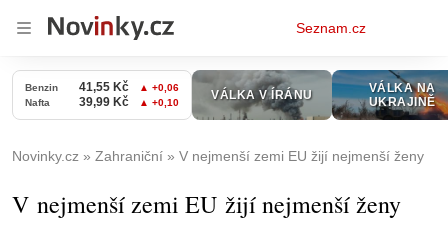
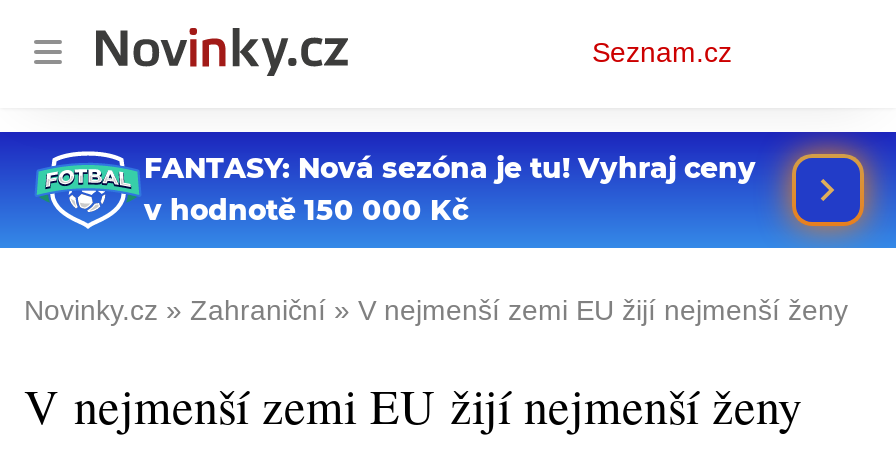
[3,68,445,125] [image] -> [6,130,890,250] [image]

